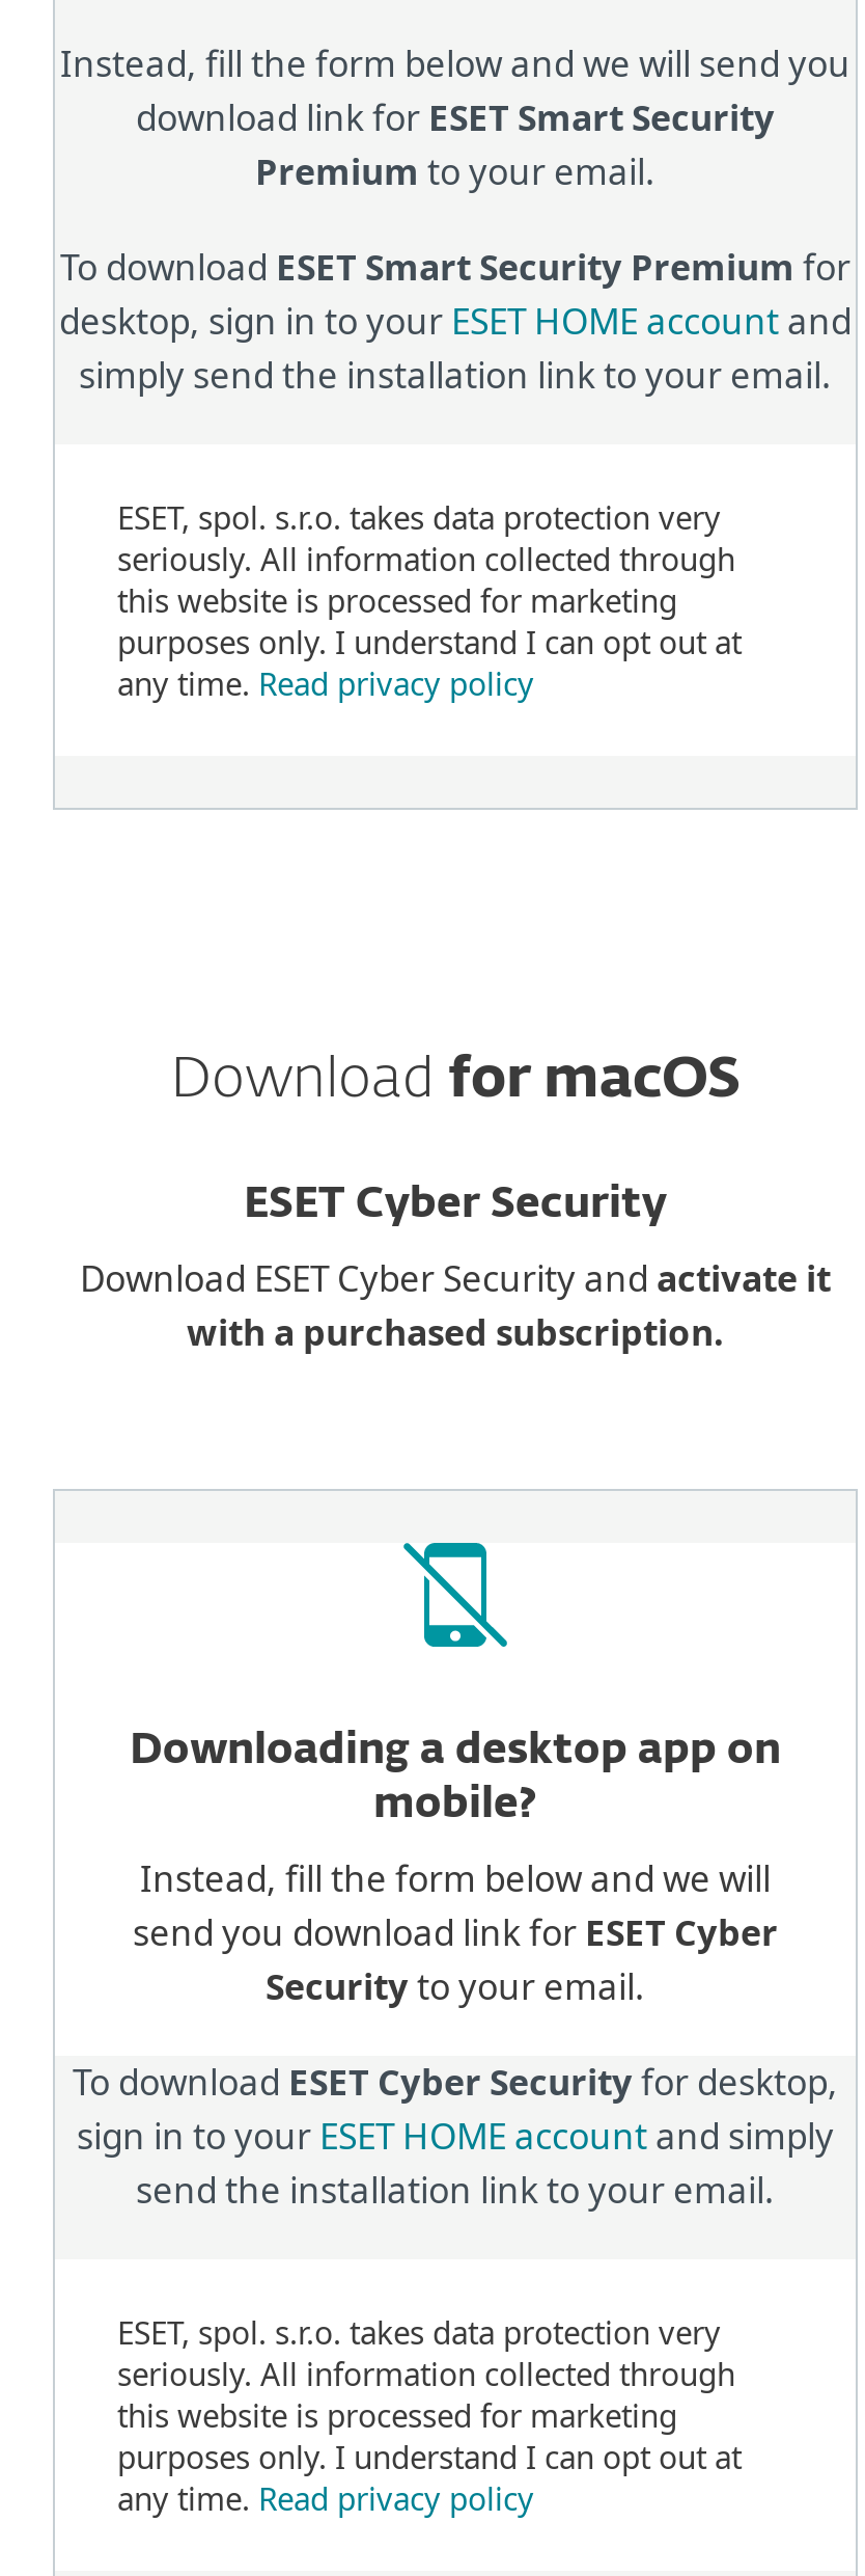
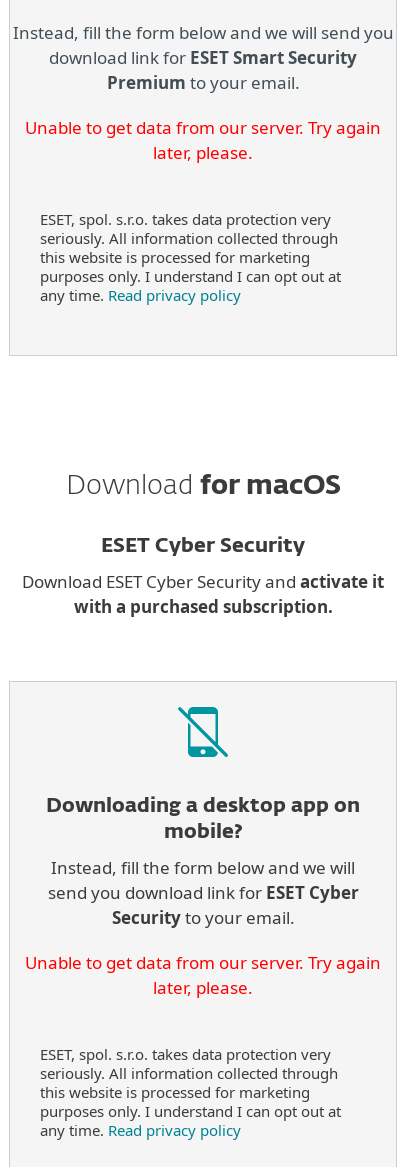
[59,243,852,399] To download ESET Smart Security Premium for | desktop, sign in to your ESET HOME account and | simply send the installation link to your email. -> [25,116,381,164] Unable to get data from our server. Try again | later, please.
[73,2058,838,2214] To download ESET Cyber Security for desktop, | sign in to your ESET HOME account and simply | send the installation link to your email. -> [25,951,381,999] Unable to get data from our server. Try again | later, please.

